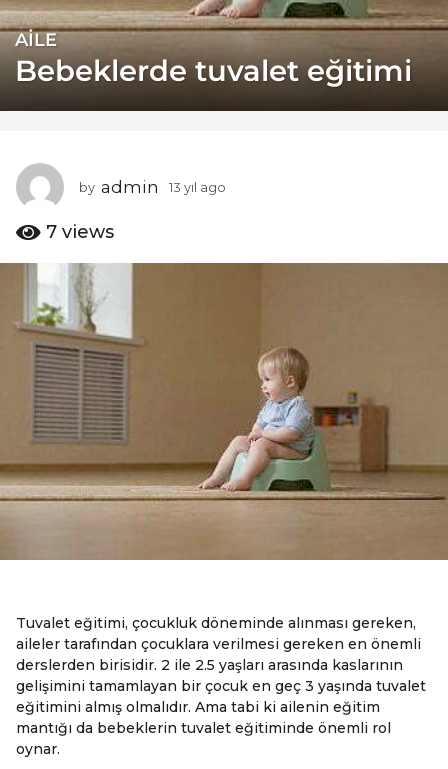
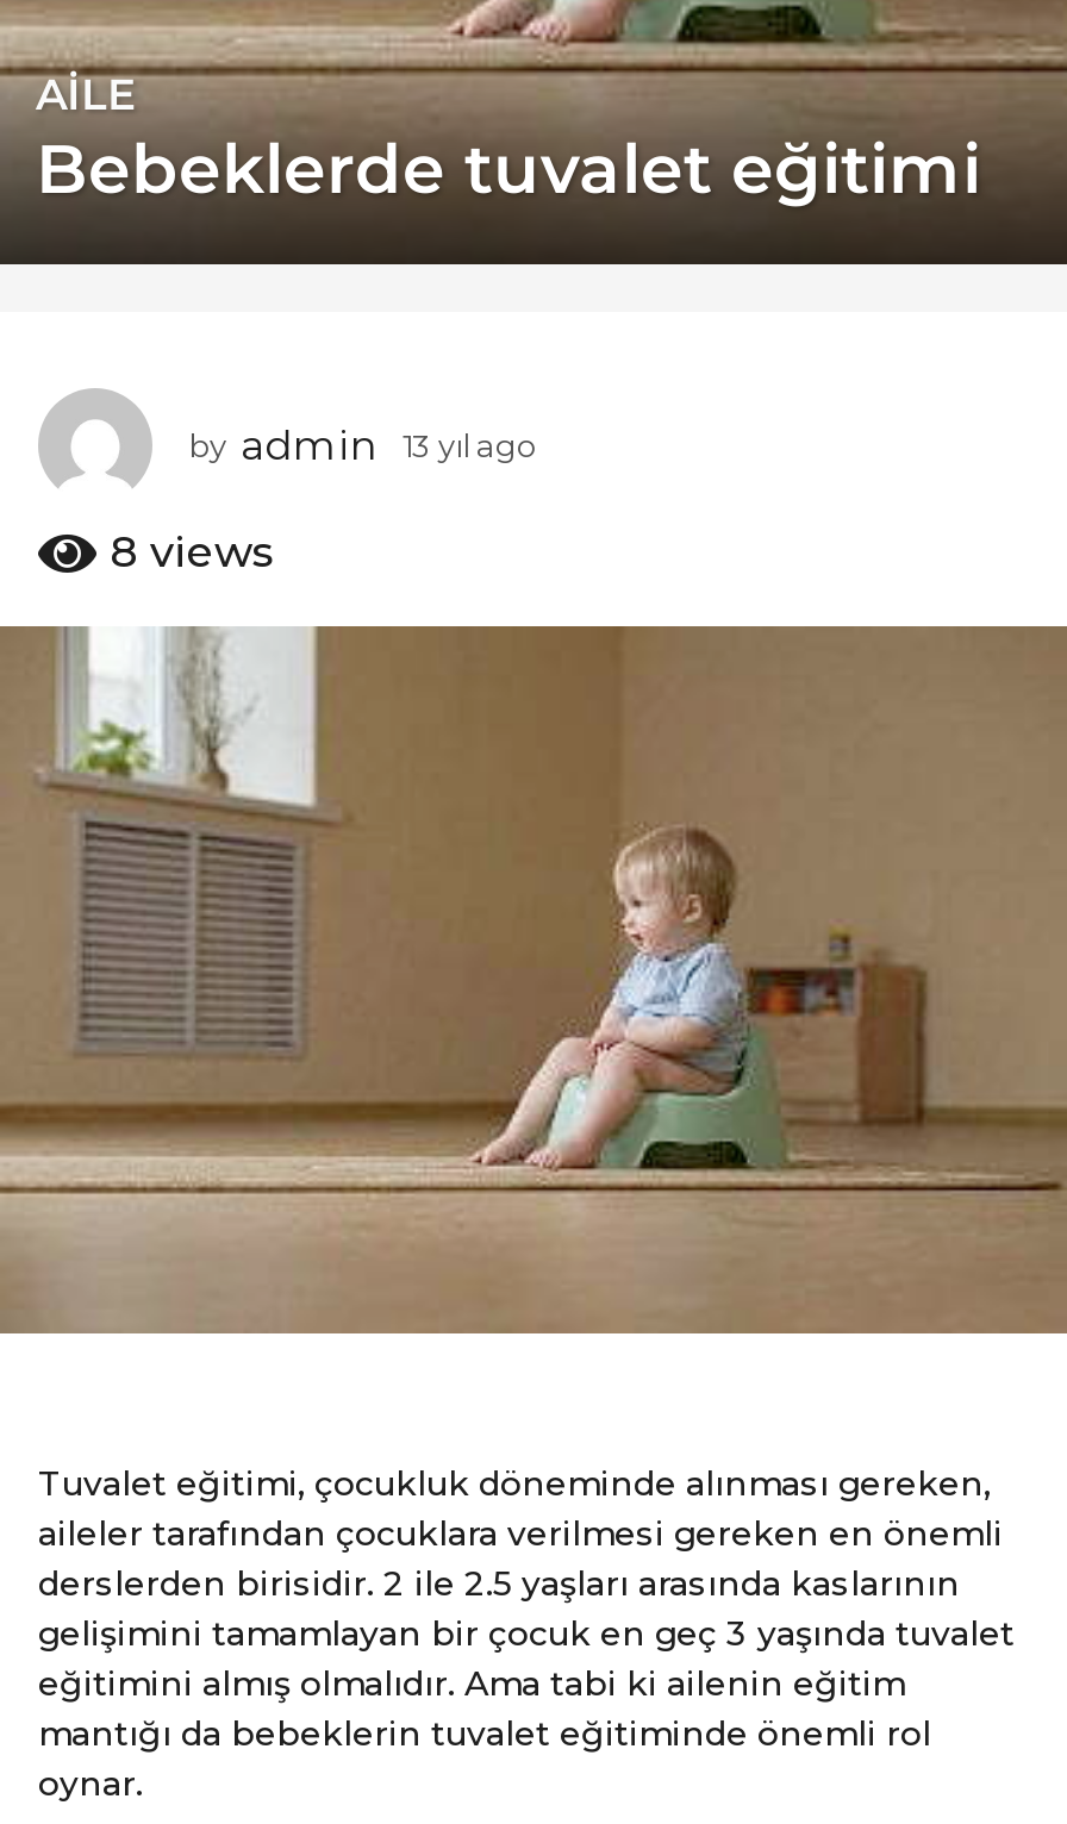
[46,221,114,243] 7 views -> [110,526,274,579] 8 views

